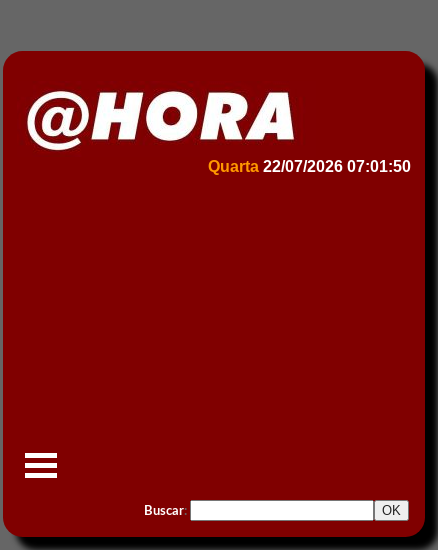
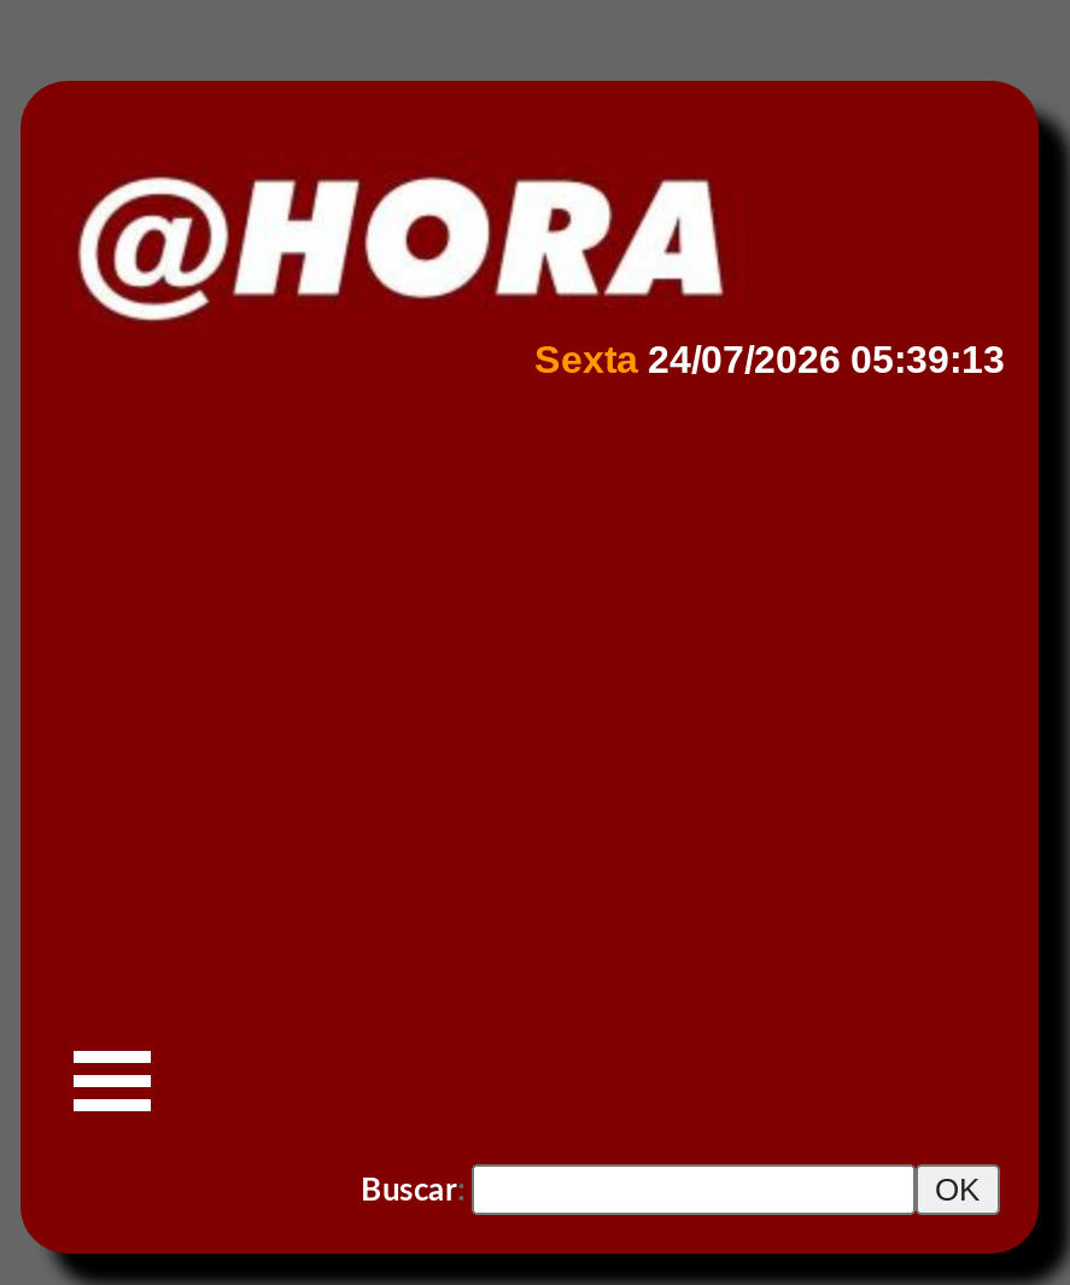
[208,158,411,175] Quarta 22/07/2026 07:01:50 -> [534,339,1005,380] Sexta 24/07/2026 05:39:13

